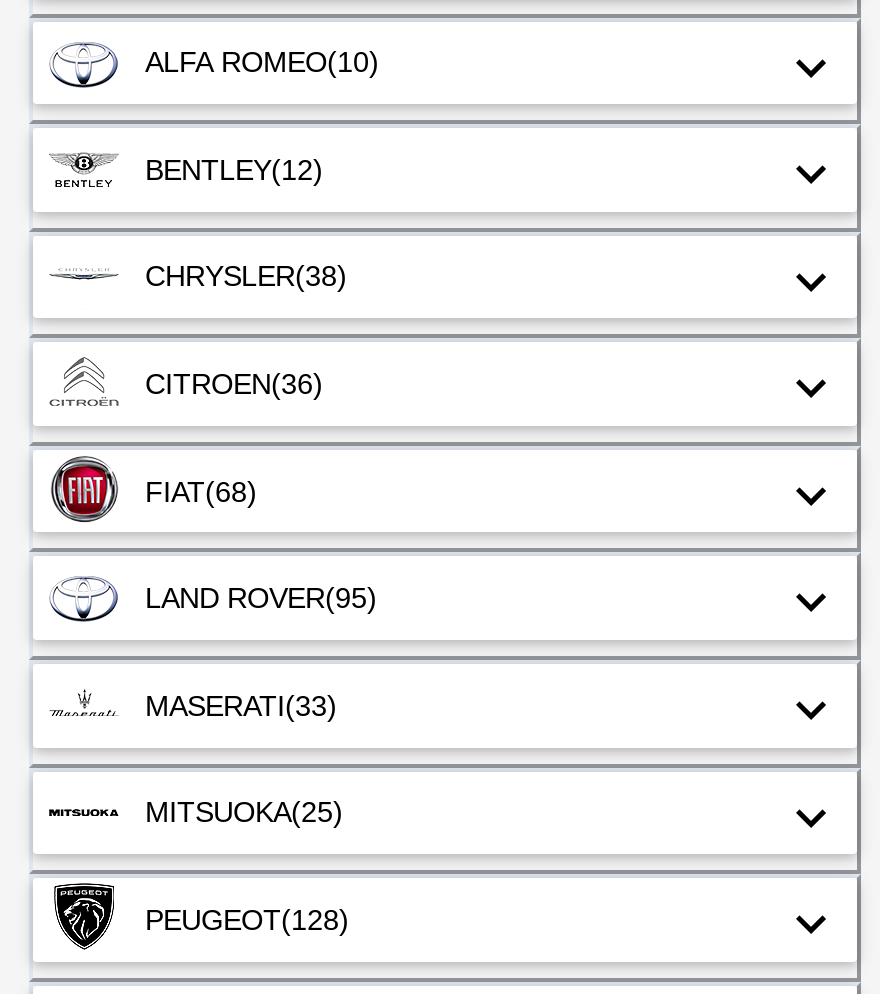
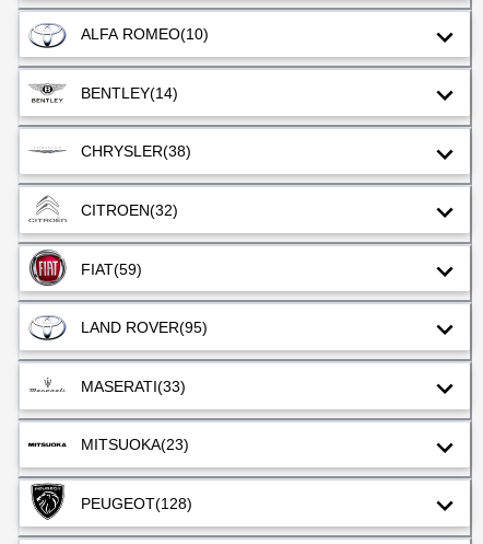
[145,154,323,186] BENTLEY(12) -> [81,84,178,102] BENTLEY(14)
[145,368,323,400] CITROEN(36) -> [81,202,178,219] CITROEN(32)
[145,475,257,507] FIAT(68) -> [81,260,142,278] FIAT(59)
[145,797,343,829] MITSUOKA(25) -> [81,436,189,454] MITSUOKA(23)

